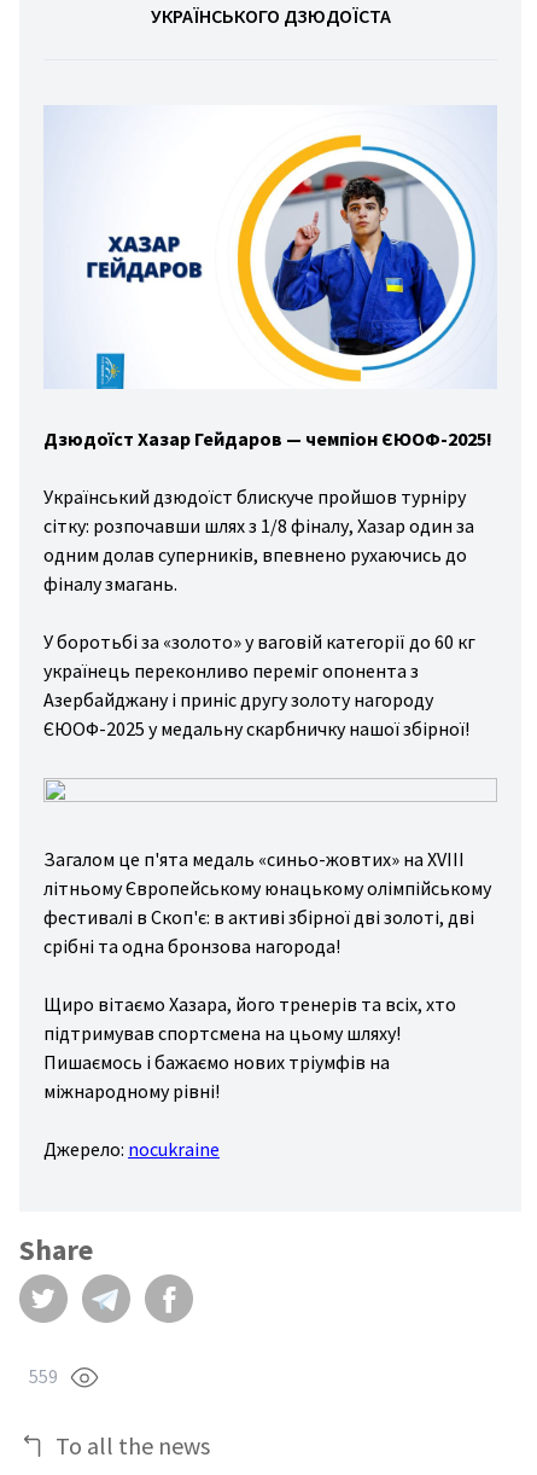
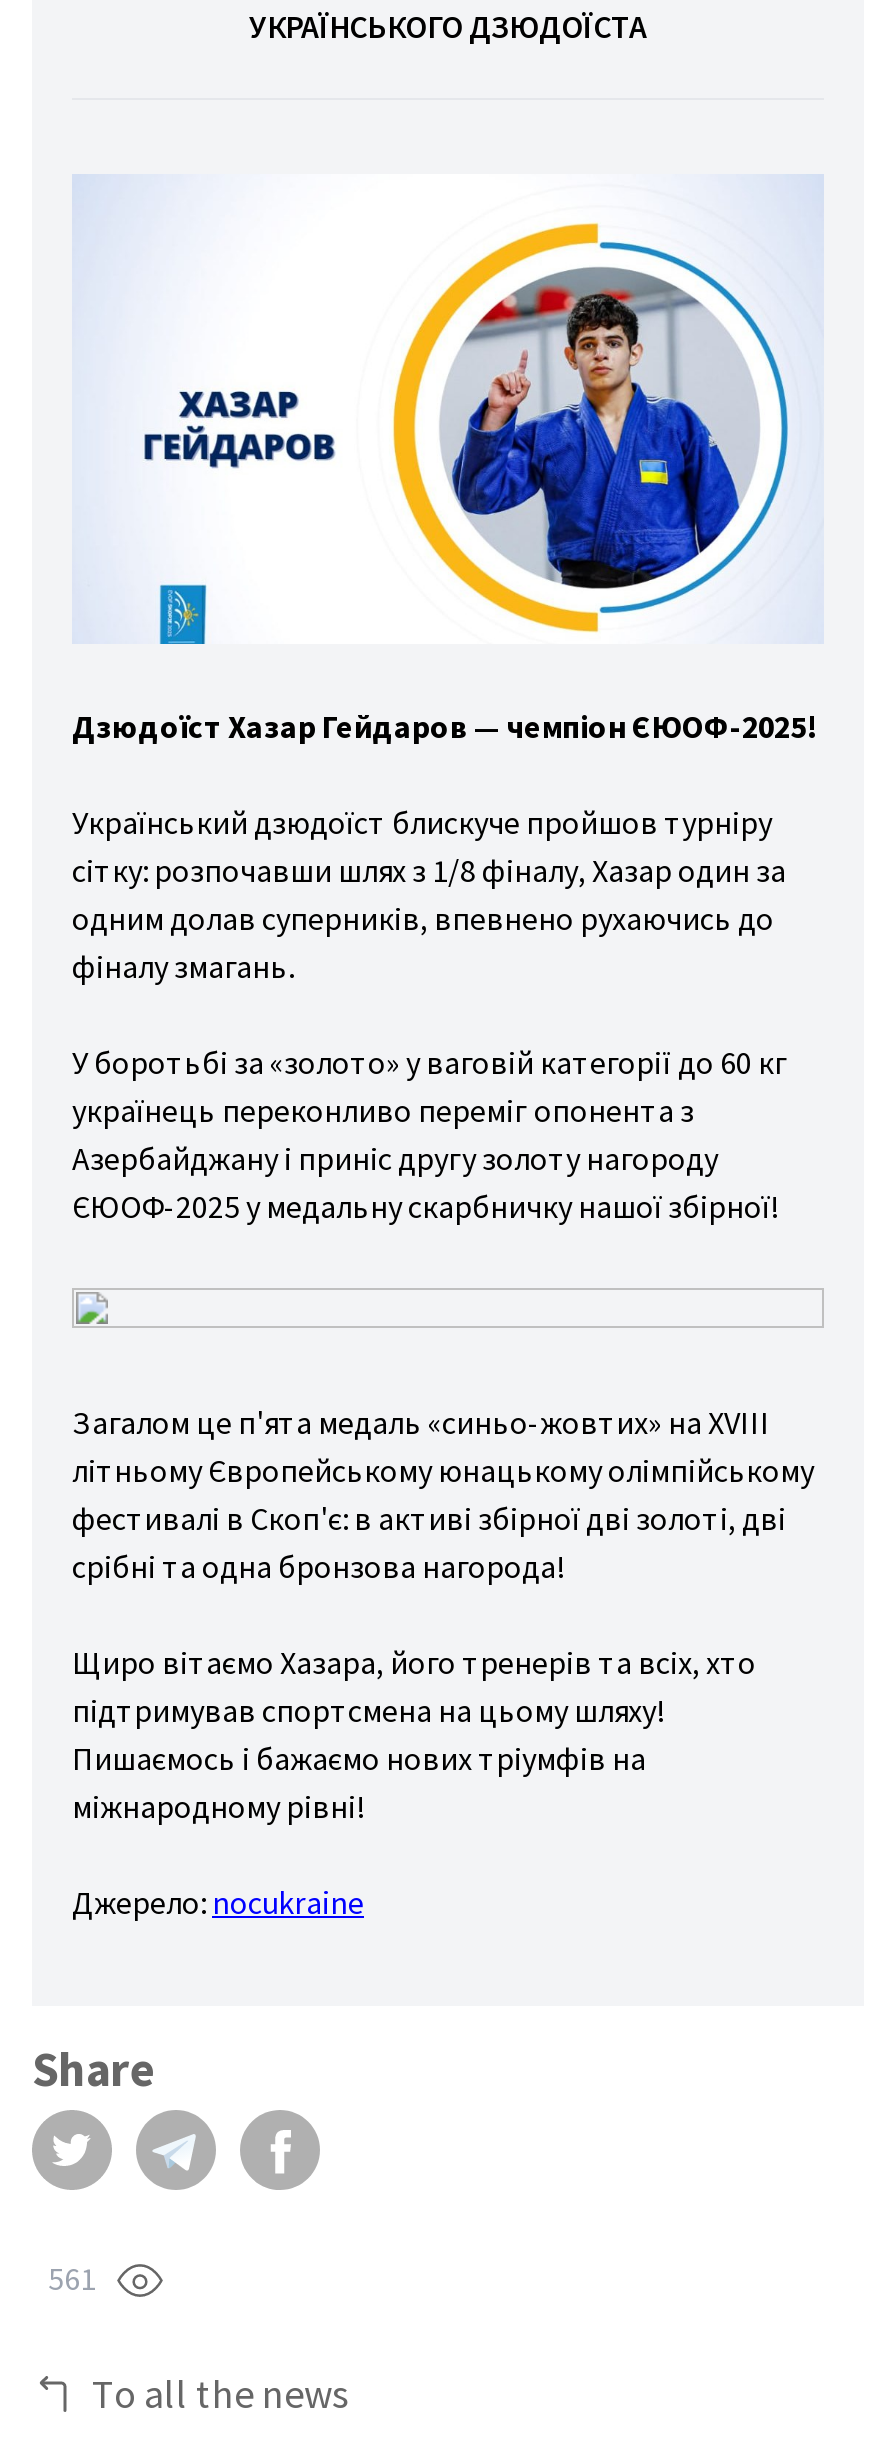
[29,1364,58,1388] 559 -> [48,2258,96,2298] 561

